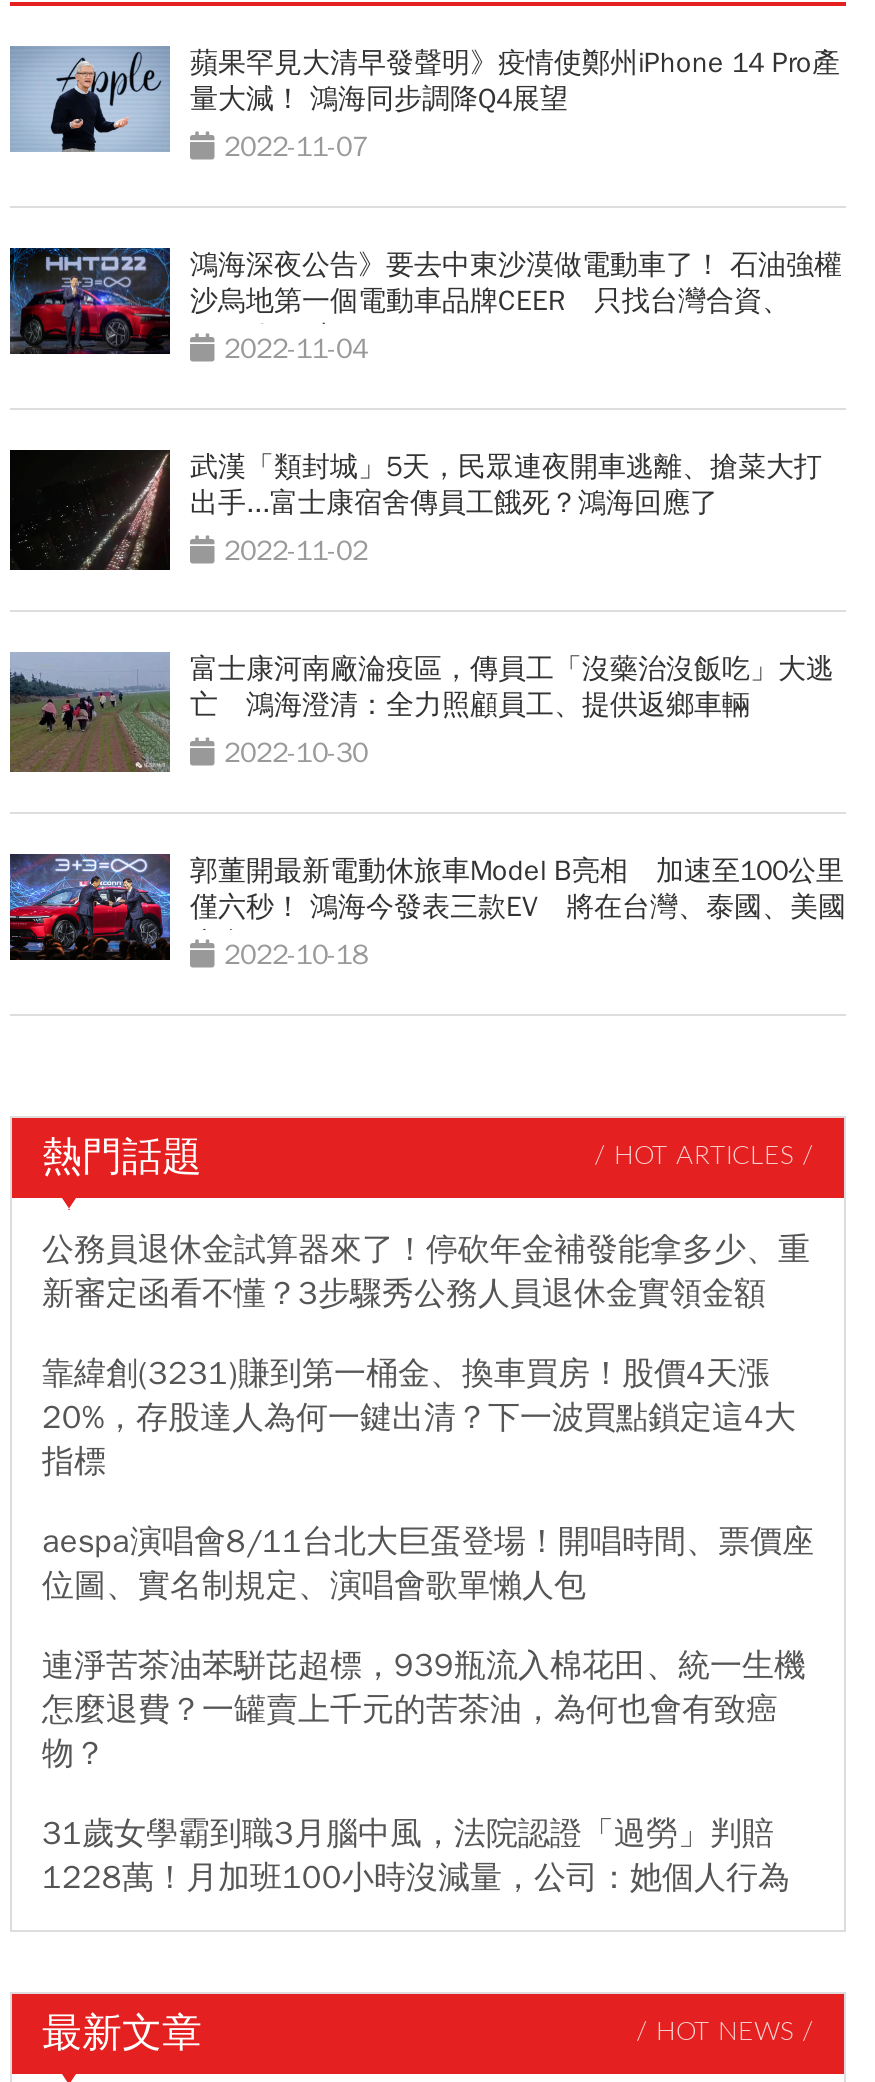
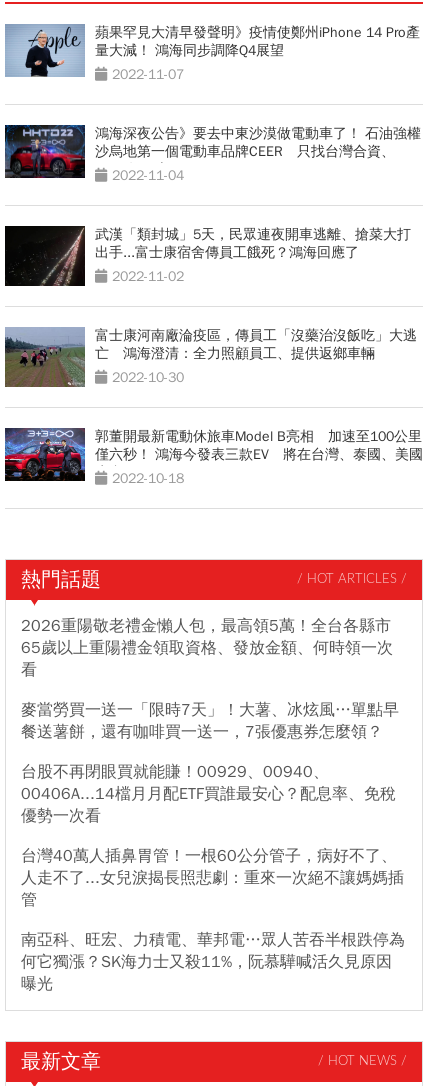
[42,1230,810,1314] 公務員退休金試算器來了！停砍年金補發能拿多少、重 | 新審定函看不懂？3步驟秀公務人員退休金實領金額 -> [21,616,393,680] 2026重陽敬老禮金懶人包，最高領5萬！全台各縣市 | 65歲以上重陽禮金領取資格、發放金額、何時領一次 | 看
[42,1354,796,1482] 靠緯創(3231)賺到第一桶金、換車買房！股價4天漲 | 20%，存股達人為何一鍵出清？下一波買點鎖定這4大 | 指標 -> [21,700,399,742] 麥當勞買一送一「限時7天」！大薯、冰炫風…單點早 | 餐送薯餅，還有咖啡買一送一，7張優惠券怎麼領？
[42,1522,814,1606] aespa演唱會8/11台北大巨蛋登場！開唱時間、票價座 | 位圖、實名制規定、演唱會歌單懶人包 -> [21,762,396,826] 台股不再閉眼買就能賺！00929、00940、 | 00406A...14檔月月配ETF買誰最安心？配息率、免稅 | 優勢一次看
[42,1646,806,1774] 連淨苦茶油苯駢芘超標，939瓶流入棉花田、統一生機 | 怎麼退費？一罐賣上千元的苦茶油，為何也會有致癌 | 物？ -> [21,846,404,910] 台灣40萬人插鼻胃管！一根60公分管子，病好不了、 | 人走不了...女兒淚揭長照悲劇：重來一次絕不讓媽媽插 | 管
[42,1814,790,1898] 31歲女學霸到職3月腦中風，法院認證「過勞」判賠 | 1228萬！月加班100小時沒減量，公司：她個人行為 -> [21,930,405,994] 南亞科、旺宏、力積電、華邦電…眾人苦吞半根跌停為 | 何它獨漲？SK海力士又殺11%，阮慕驊喊活久見原因 | 曝光

